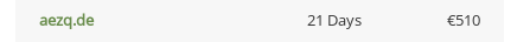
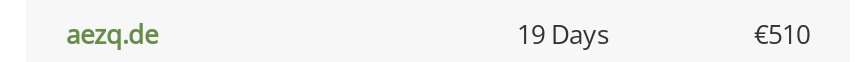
[307,9,361,30] 21 Days -> [517,16,609,52] 19 Days

